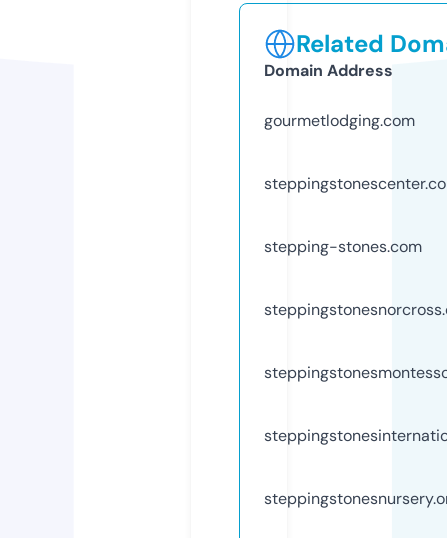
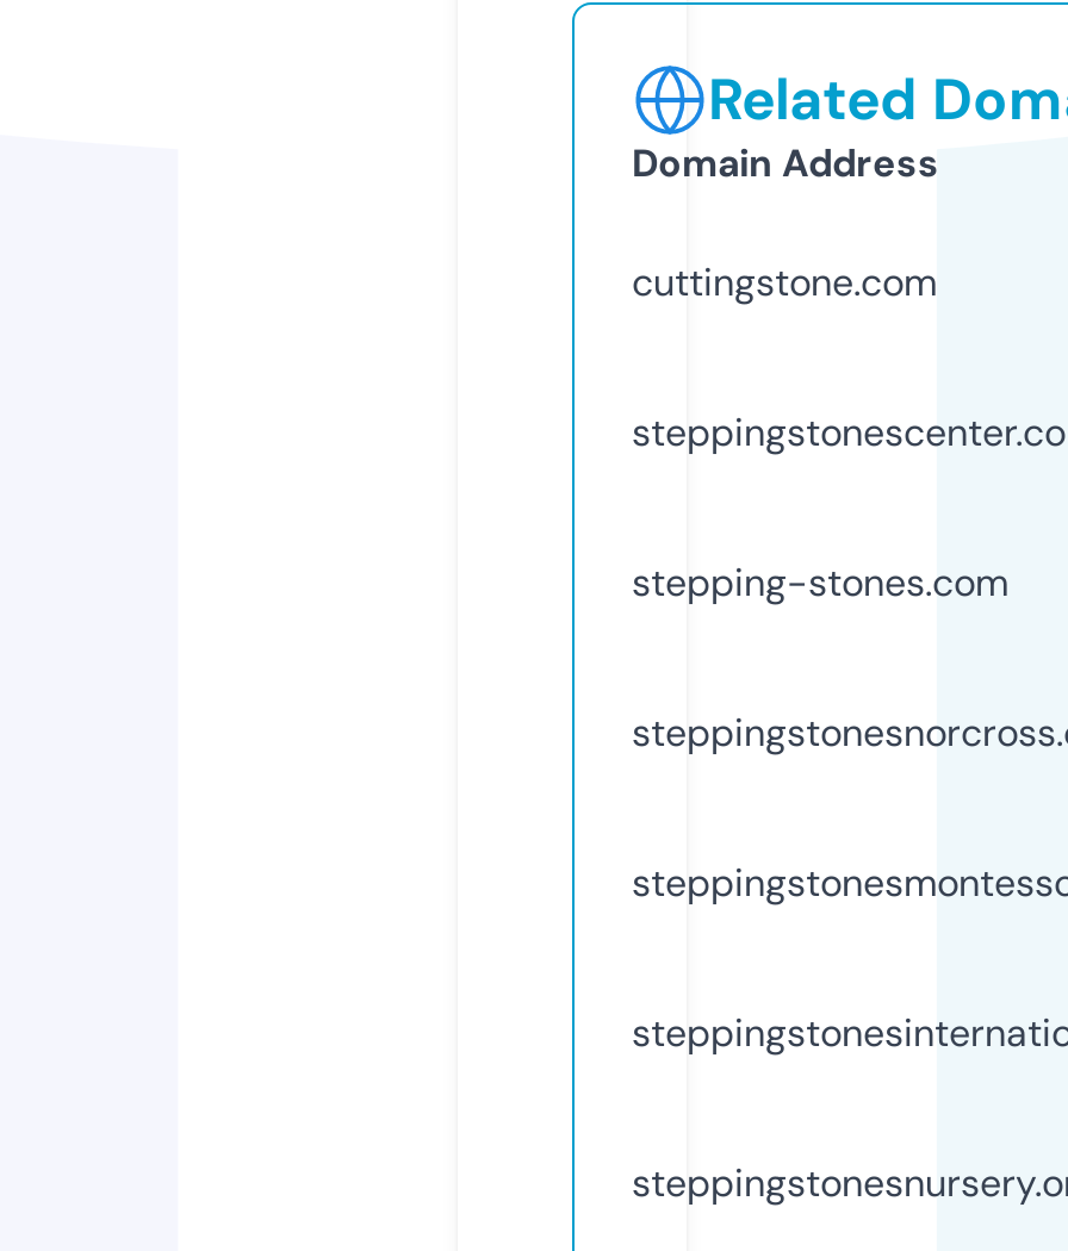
[264,110,415,131] gourmetlodging.com -> [632,257,937,307] cuttingstone.com

